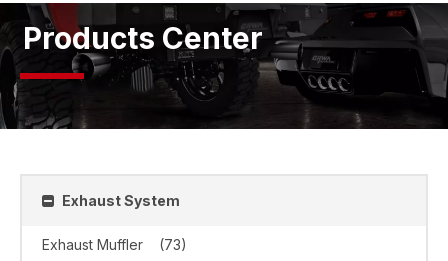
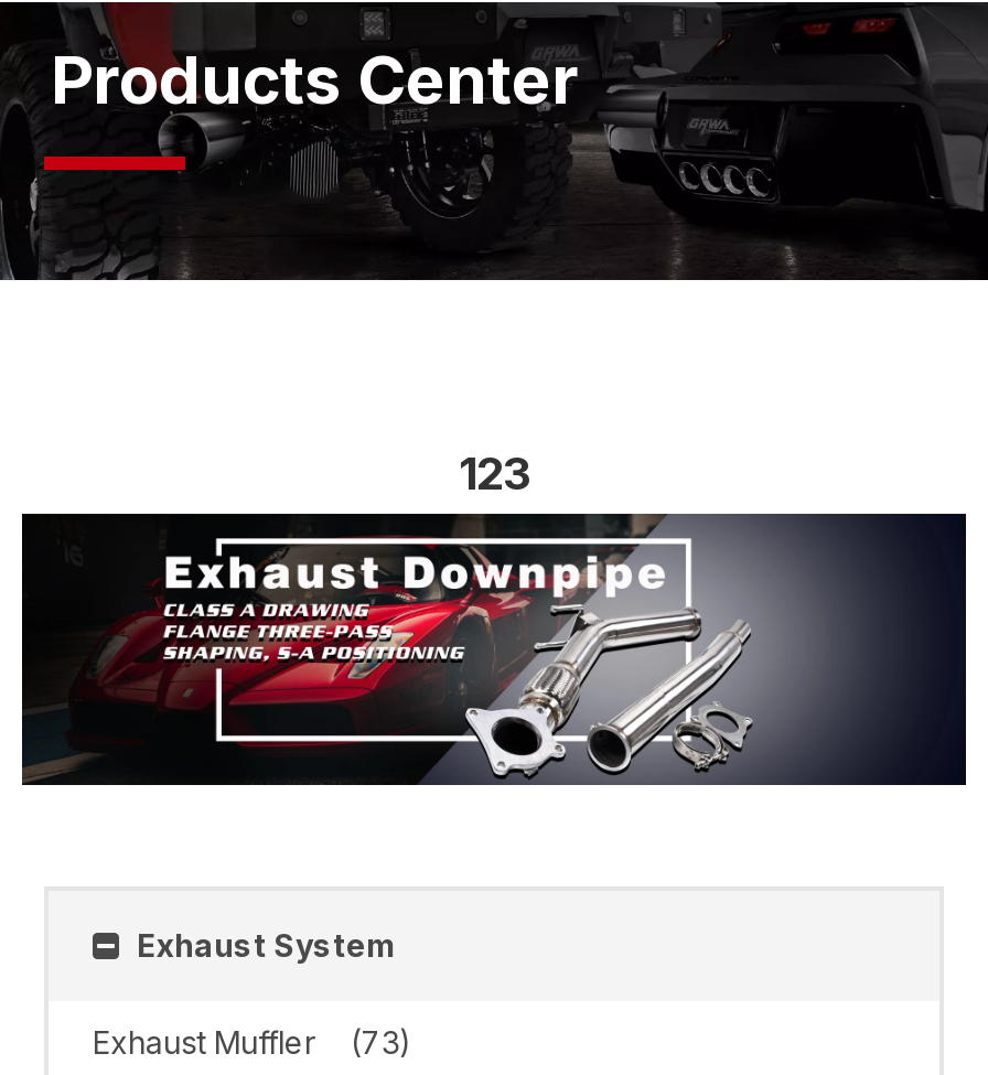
none -> [20,512,968,787] [image]
none -> [459,448,529,501] 123

